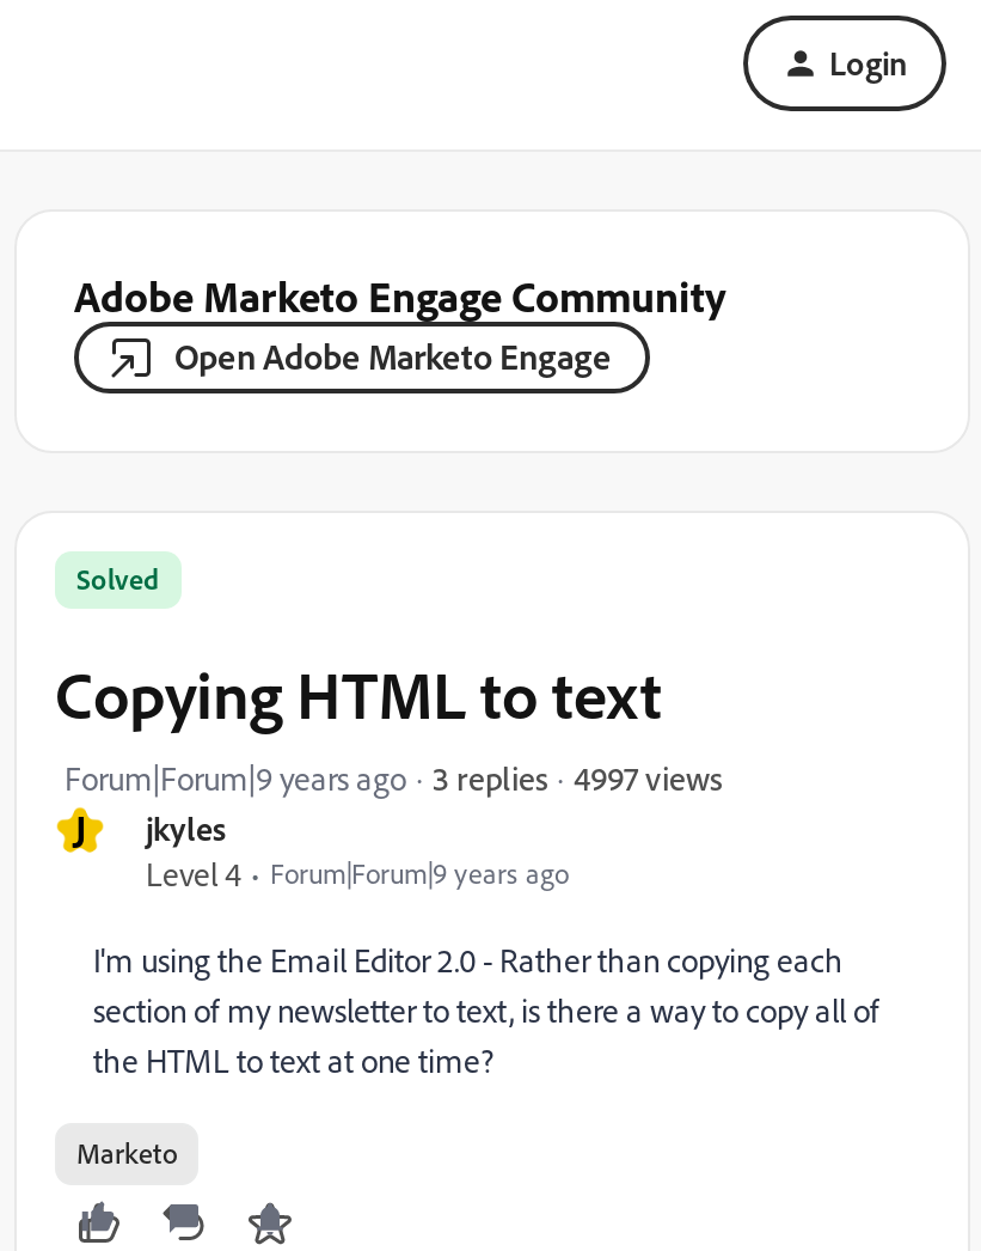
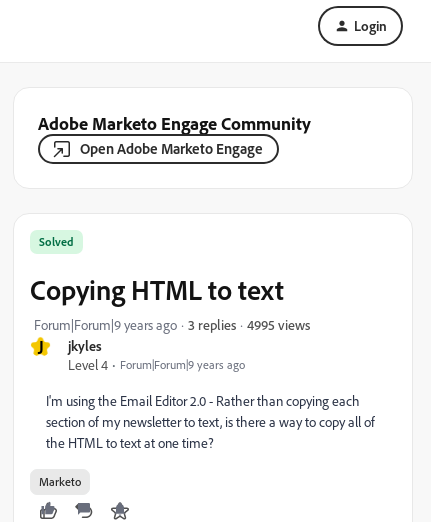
[574,756,722,797] 4997 views -> [247,315,310,332] 4995 views

